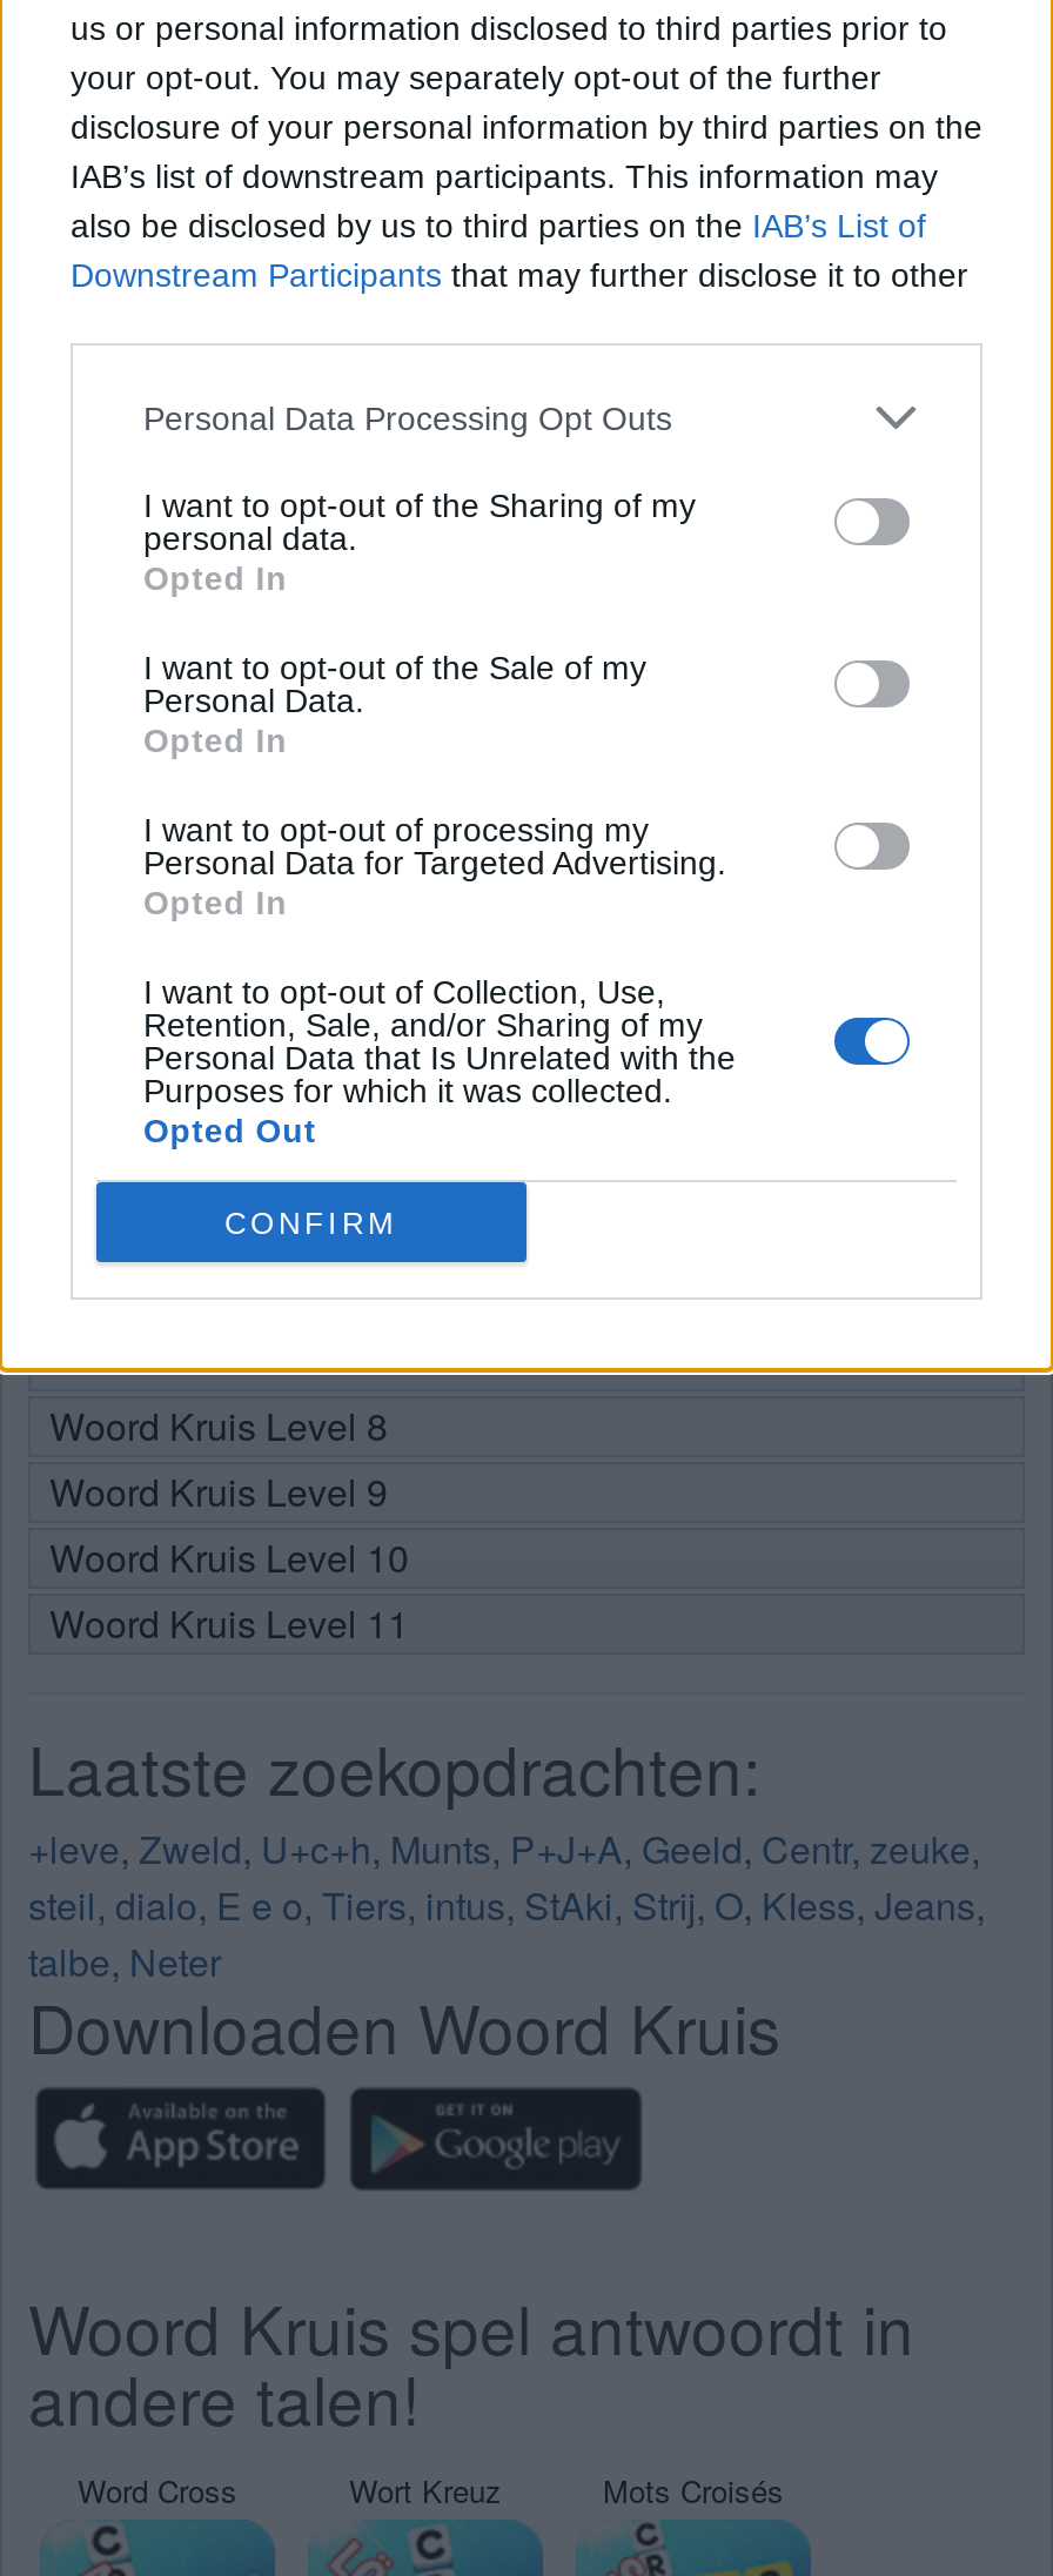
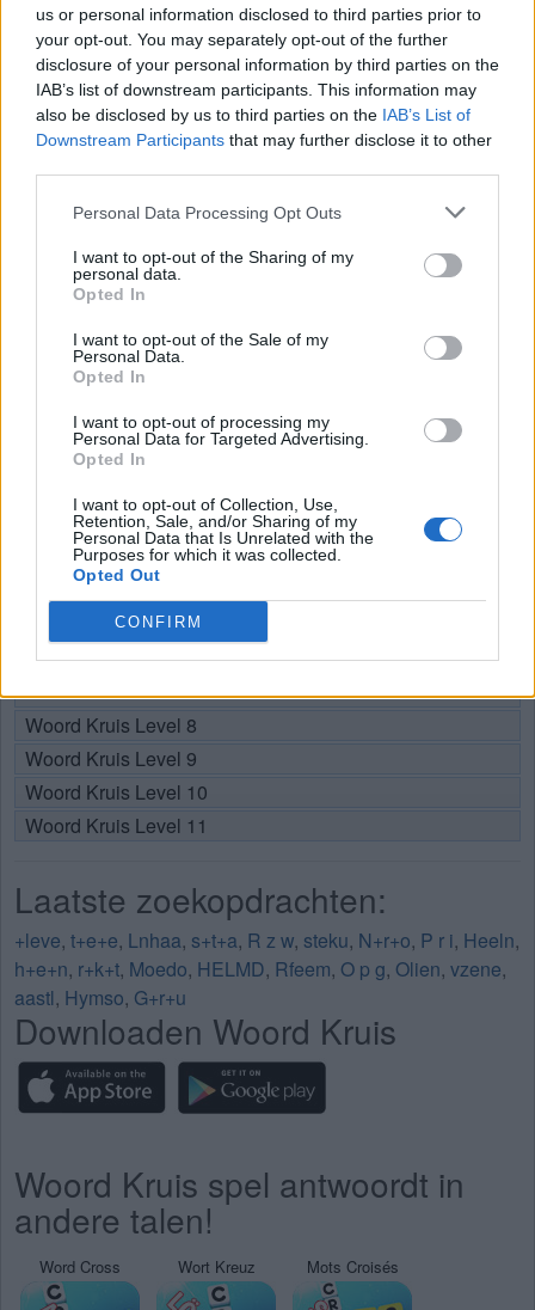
[28,1822,985,1989] +leve, Zweld, U+c+h, Munts, P+J+A, Geeld, Centr, zeuke, | steil, dialo, E e o, Tiers, intus, StAki, Strij, O, KIess, Jeans, | talbe, Neter -> [14,926,519,1011] +leve, t+e+e, Lnhaa, s+t+a, R z w, steku, N+r+o, P r i, Heeln, | h+e+n, r+k+t, Moedo, HELMD, Rfeem, O p g, Olien, vzene, | aastl, Hymso, G+r+u

